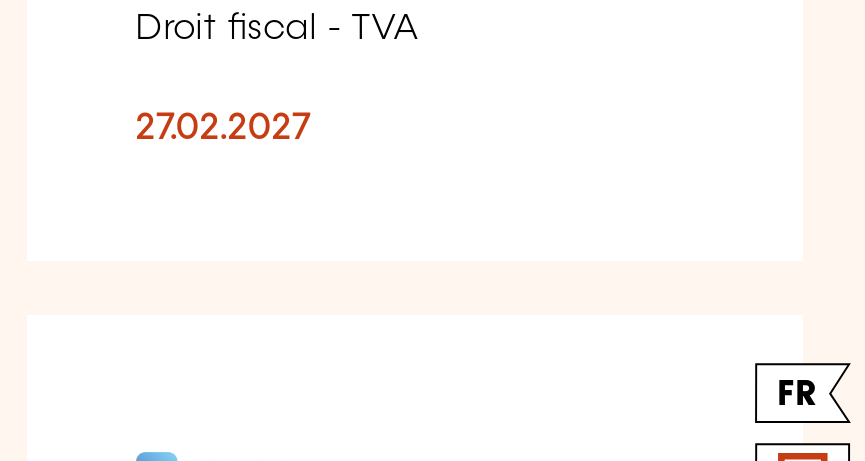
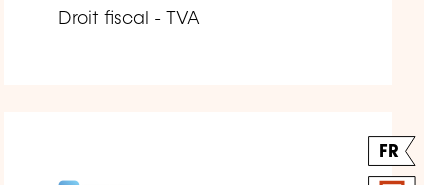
[135,111,309,147] 27.02.2027 -> none

